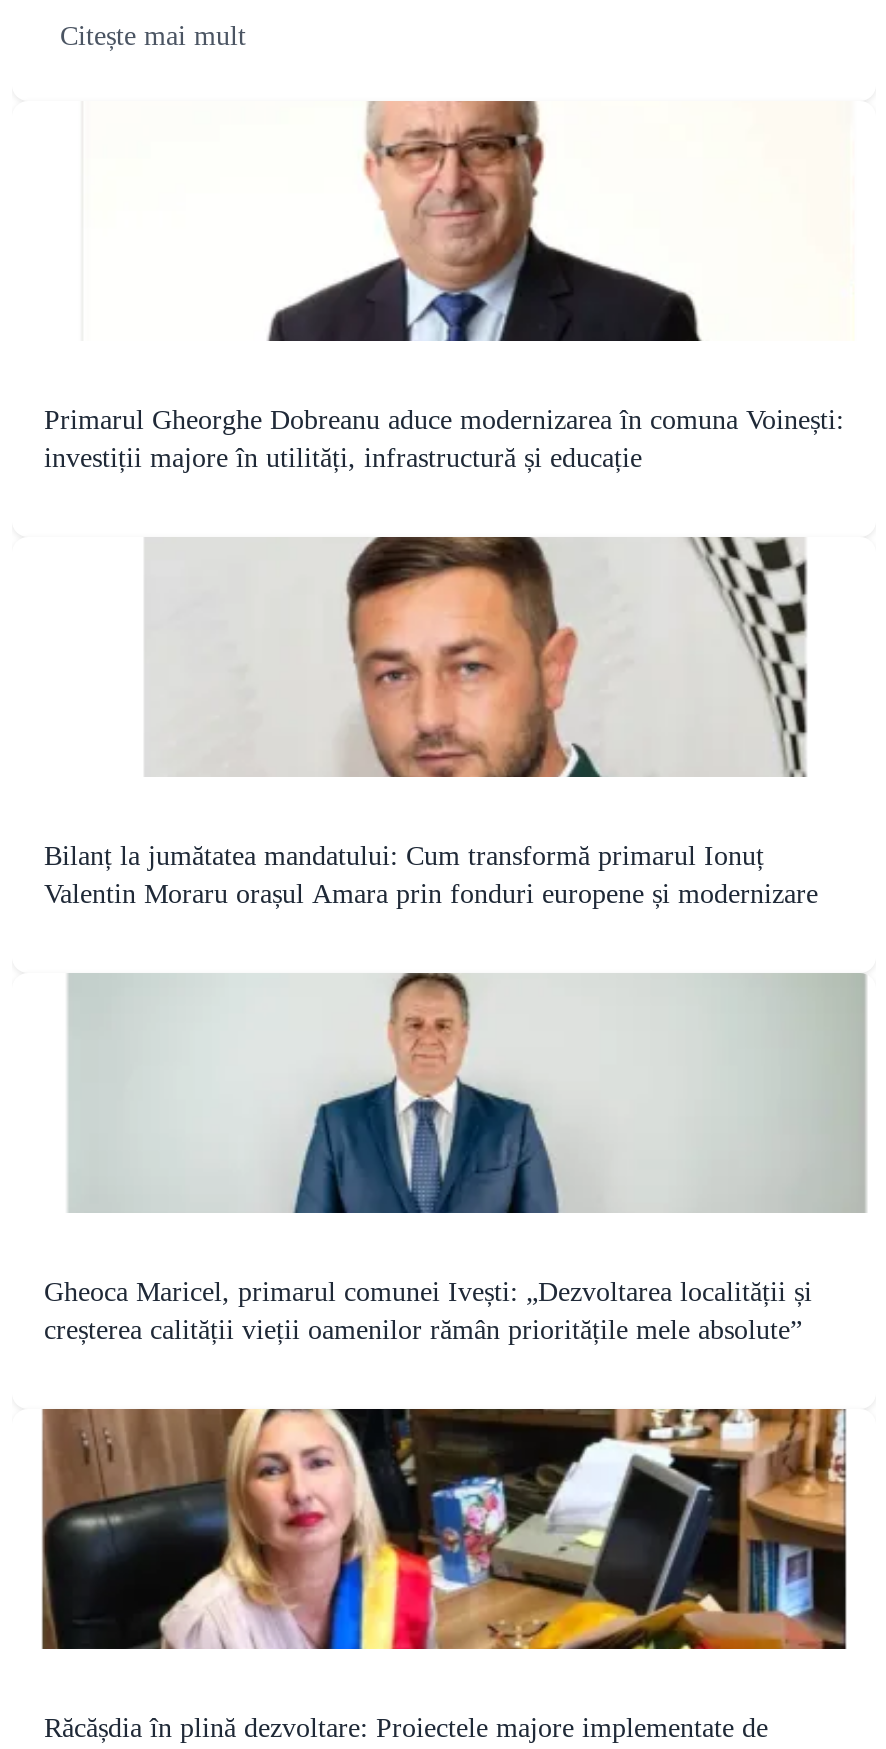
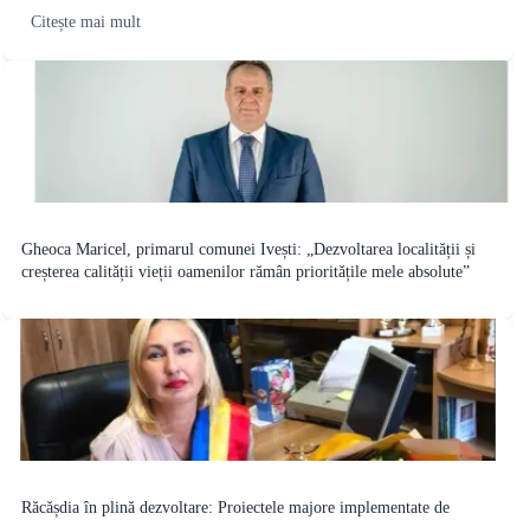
[44,99,844,474] [image] | Primarul Gheorghe Dobreanu aduce modernizarea în comuna Voinești: | investiții majore în utilități, infrastructură și educație -> none
[44,535,818,910] [image] | Bilanț la jumătatea mandatului: Cum transformă primarul Ionuț | Valentin Moraru orașul Amara prin fonduri europene și modernizare -> none

